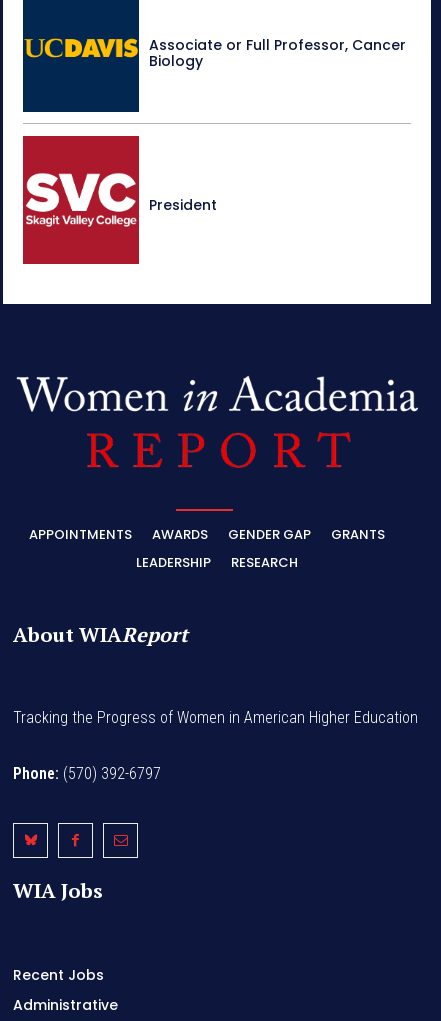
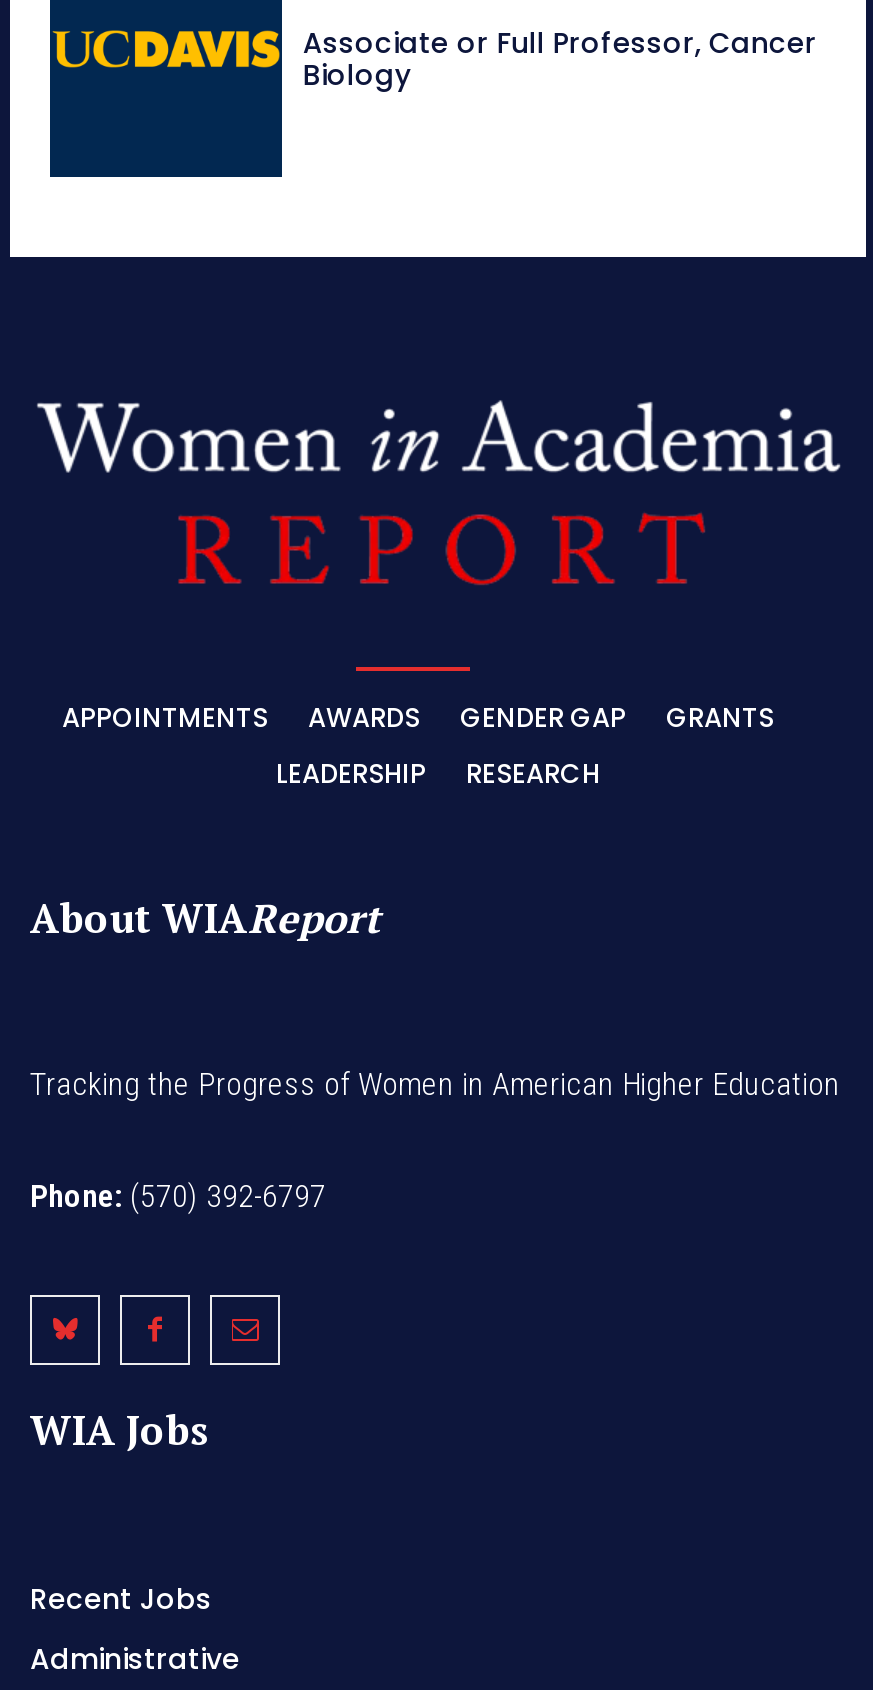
[22,135,217,265] [image] | President -> none

